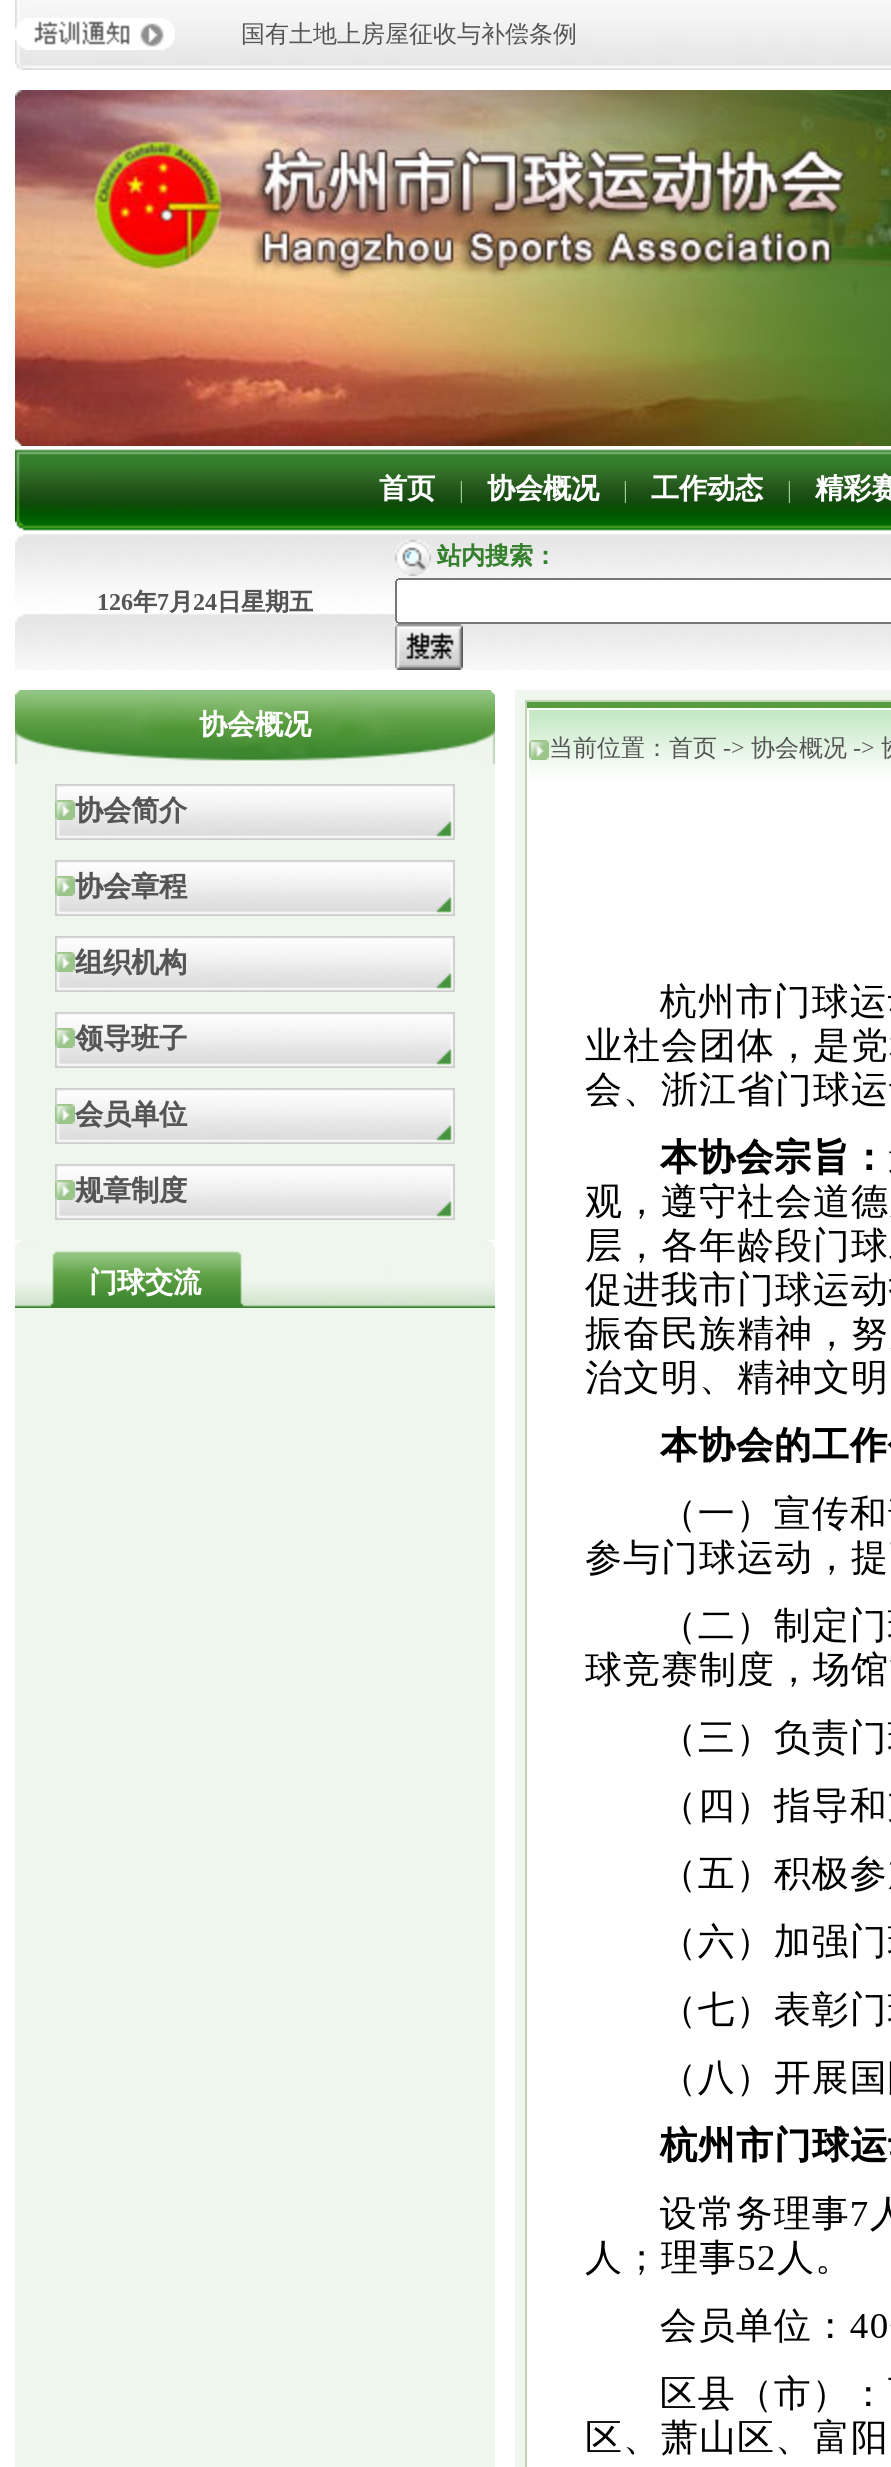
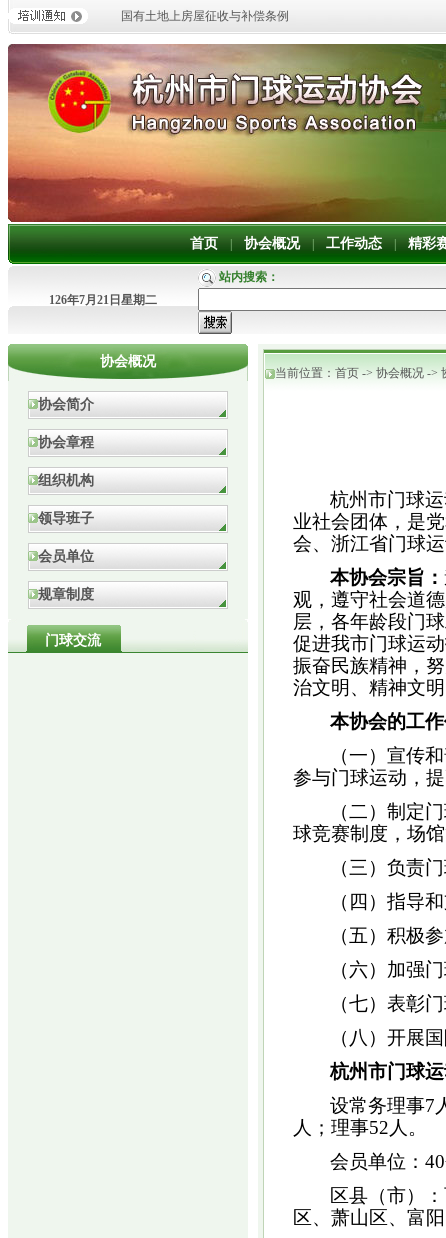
[97,588,313,616] 126年7月24日星期五 -> [49,293,157,307] 126年7月21日星期二

